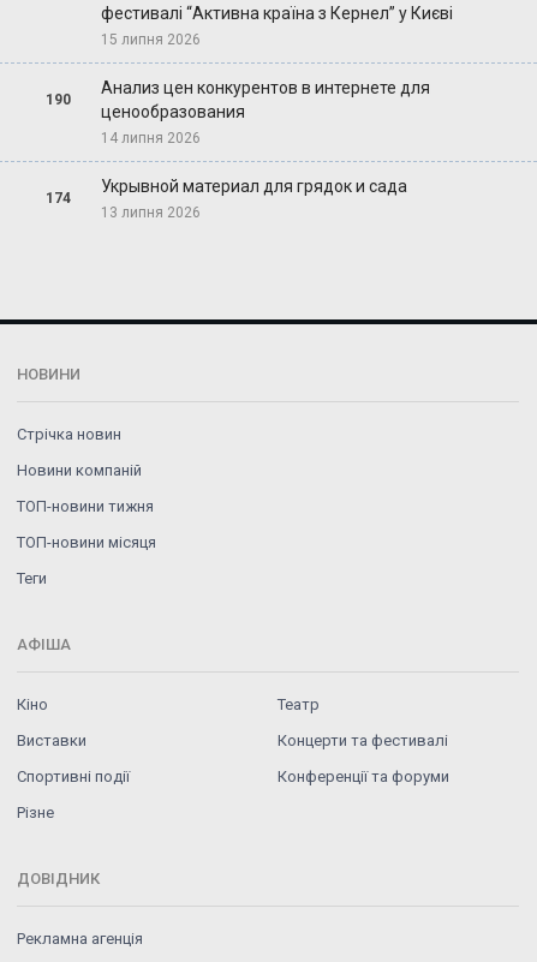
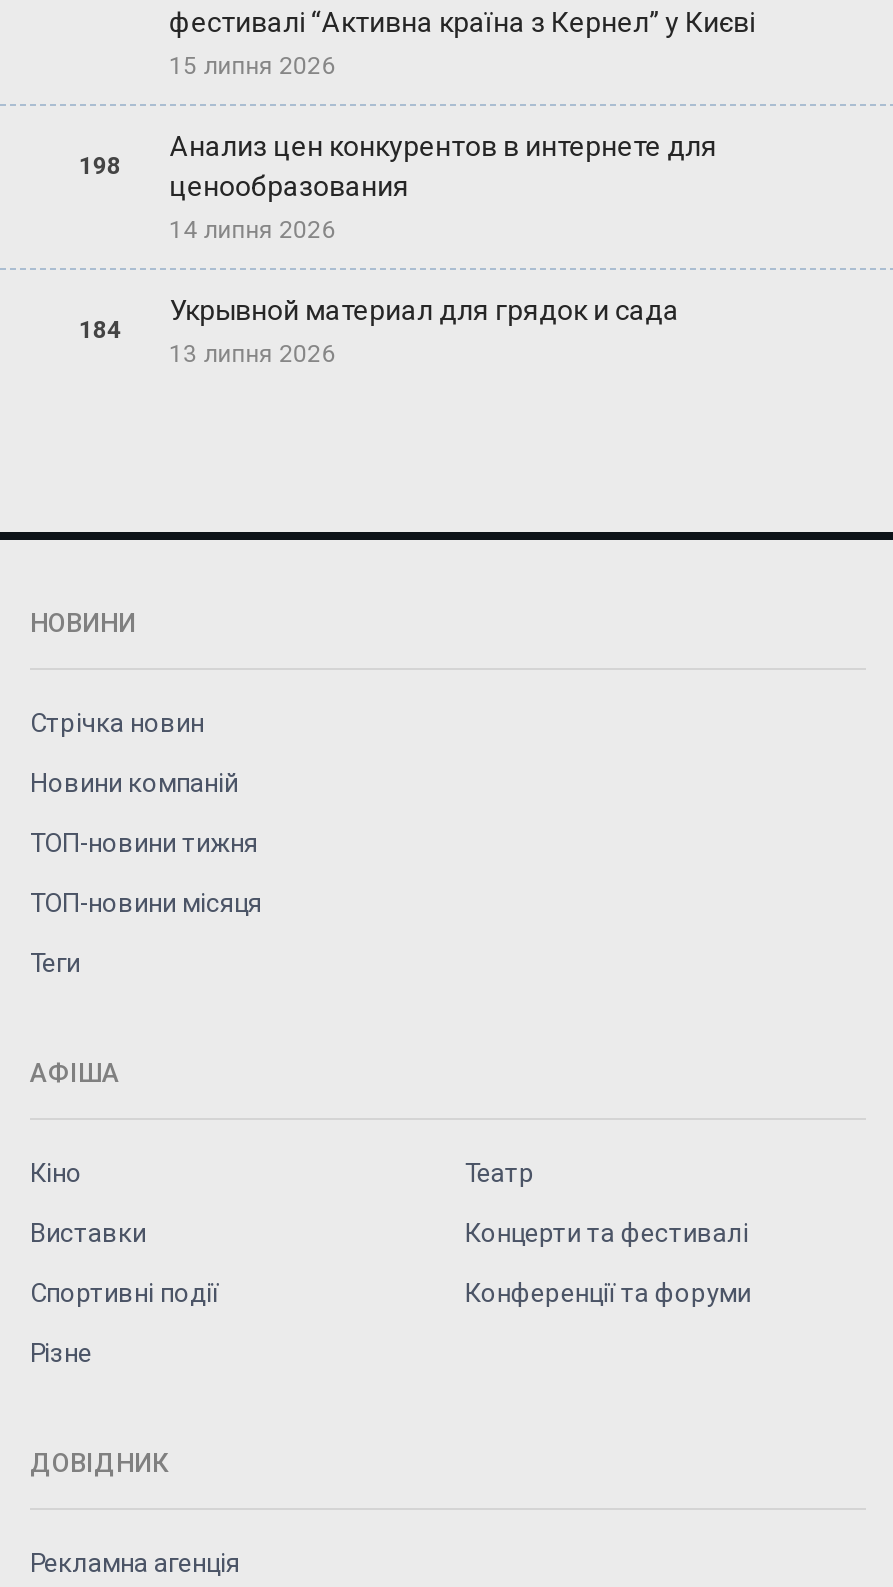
[46,92,71,108] 190 -> [79,152,121,180] 198
[46,190,71,207] 174 -> [79,316,121,344] 184

